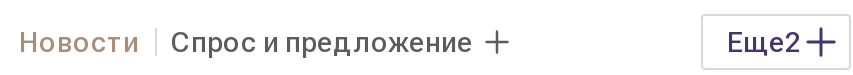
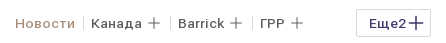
[171,25,473,57] Спрос и предложение -> [91,14,285,30] Канада | Barrick | ГРР

